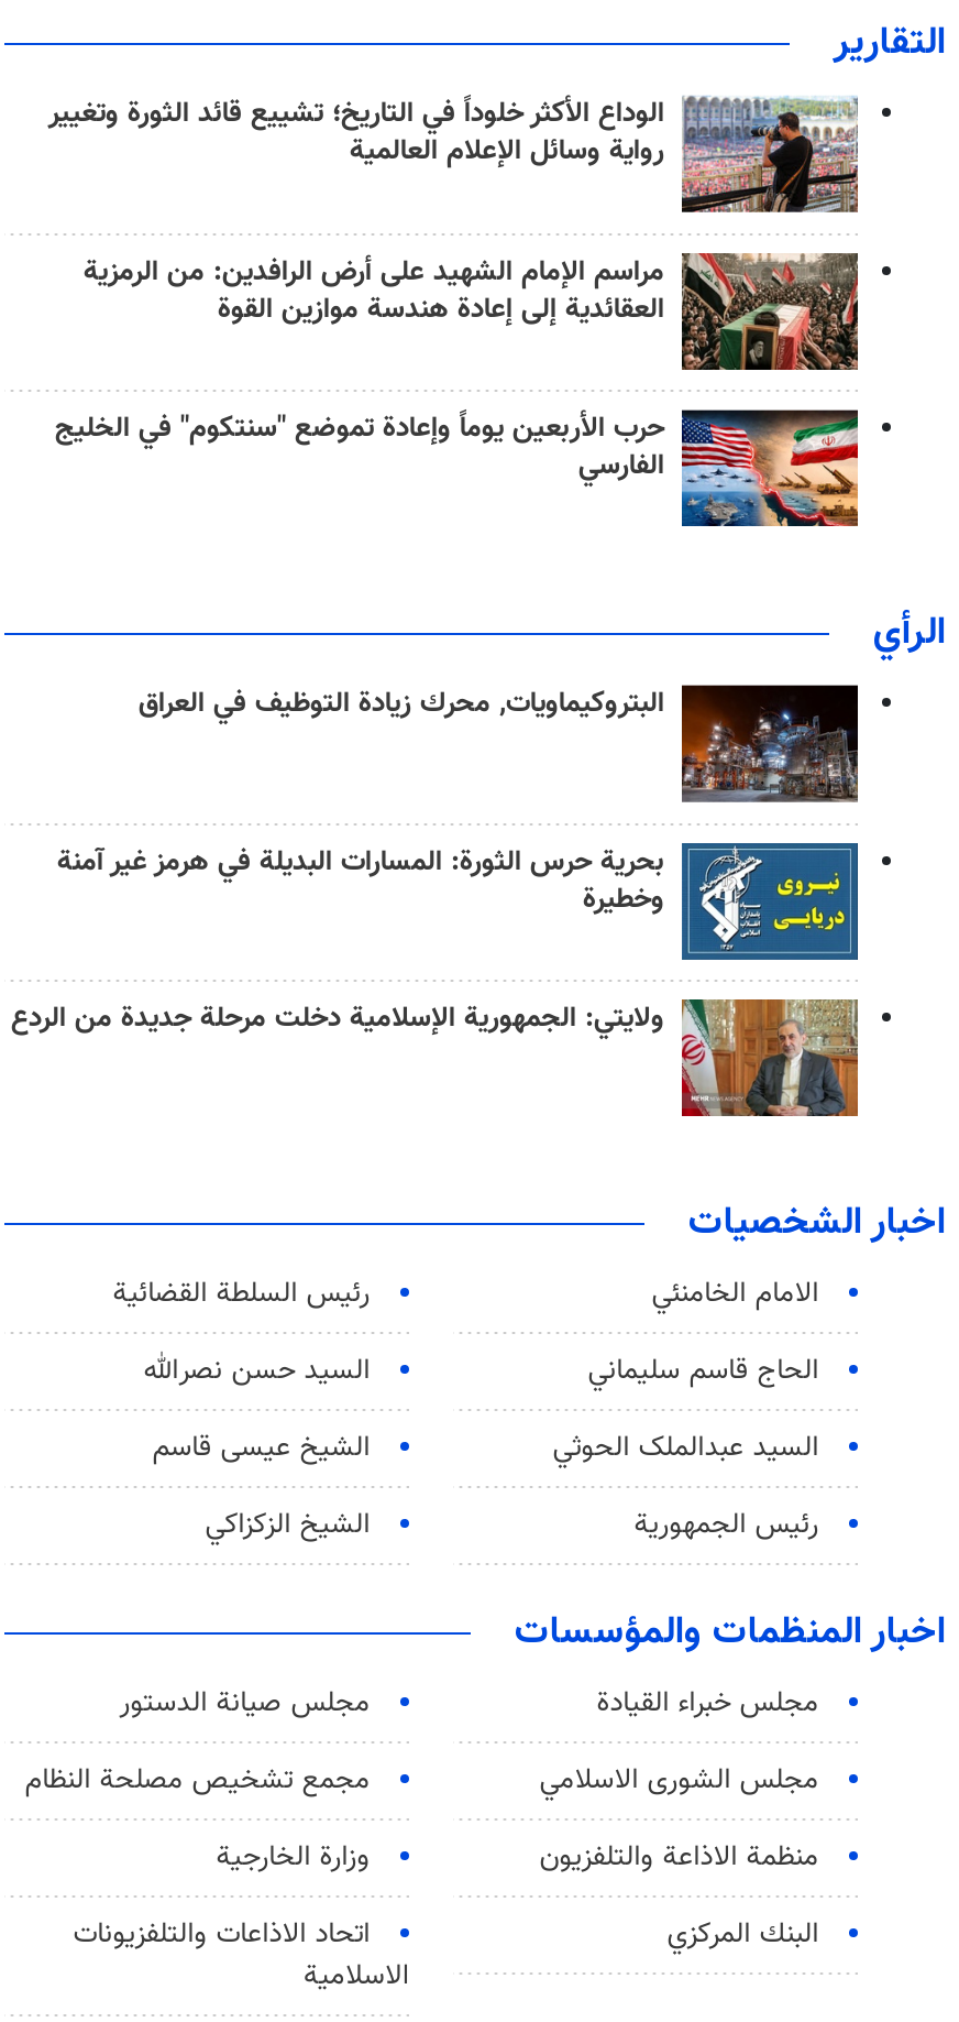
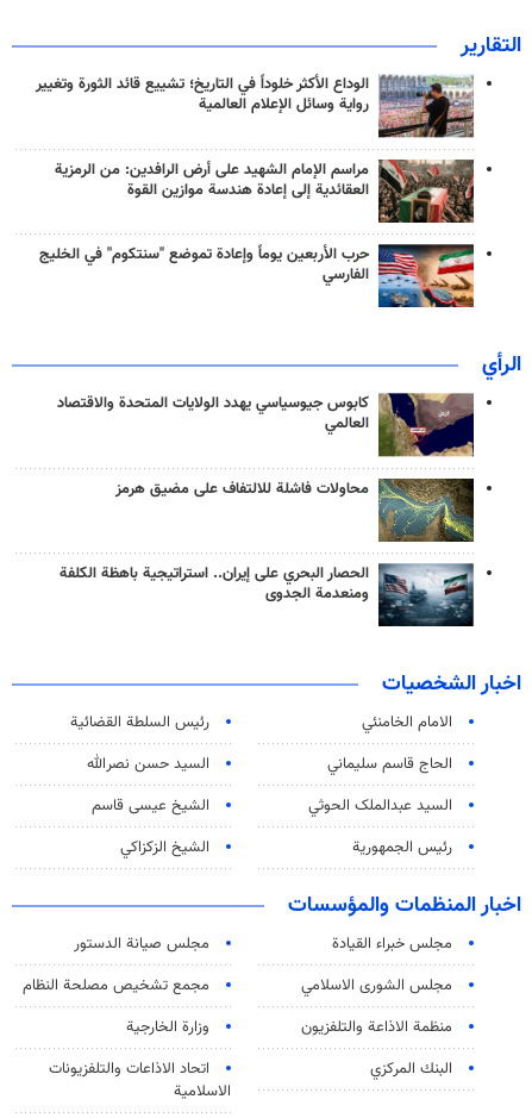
[139,682,860,804] [image] | البتروكيماويات, محرك زيادة التوظيف في العراق -> [57,392,475,457] [image] | كابوس جيوسياسي يهدد الولايات المتحدة والاقتصاد | العالمي
[57,840,860,962] [image] | بحرية حرس الثورة: المسارات البديلة في هرمز غير آمنة | وخطيرة -> [115,477,475,543] [image] | محاولات فاشلة للالتفاف على مضيق هرمز
[11,997,860,1118] [image] | ولايتي: الجمهورية الإسلامية دخلت مرحلة جديدة من الردع -> [60,562,475,627] [image] | الحصار البحري على إيران.. استراتيجية باهظة الكلفة | ومنعدمة الجدوى

